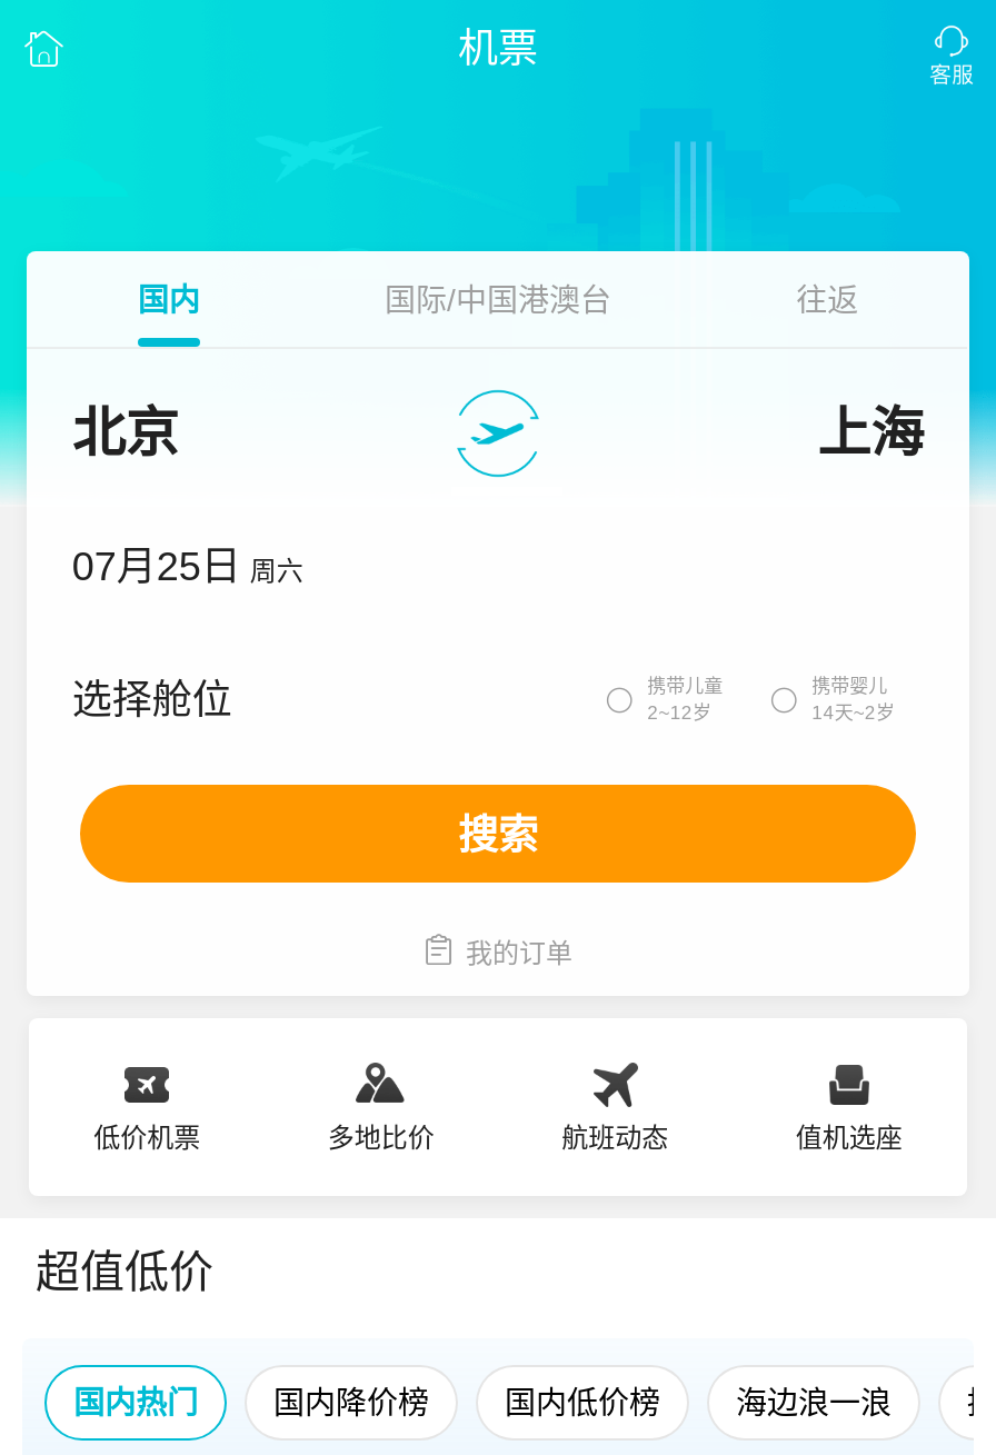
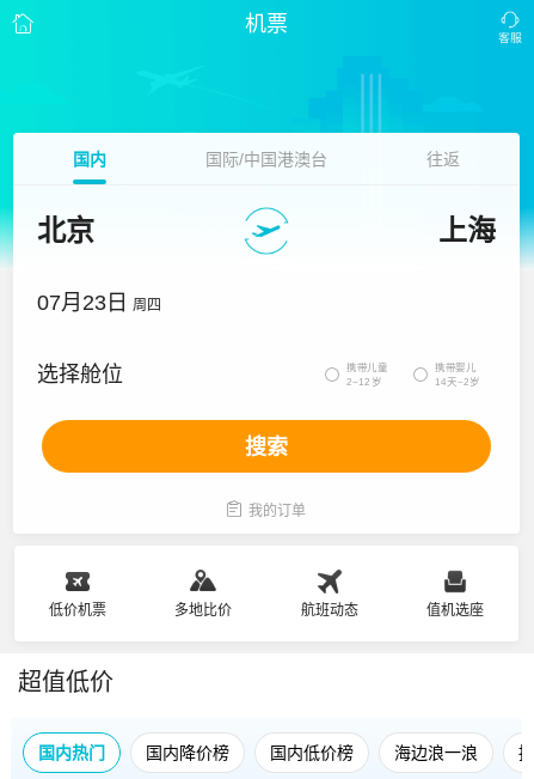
[72,545,303,589] 07月25日 周六 -> [37,291,162,315] 07月23日 周四

